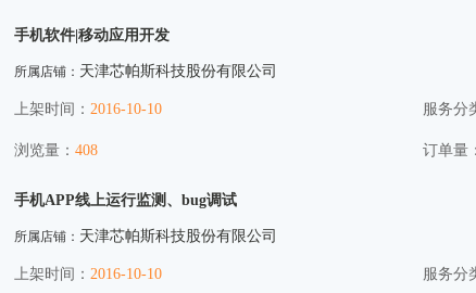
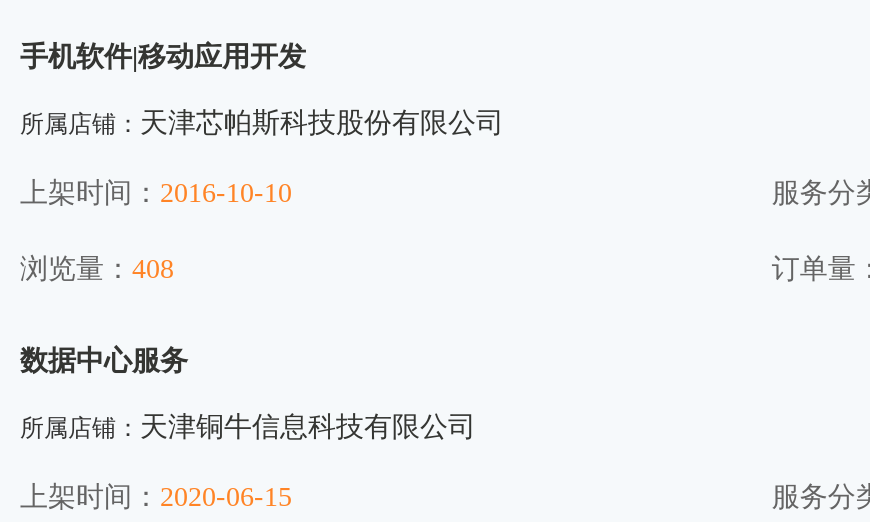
[14,192,237,208] 手机APP线上运行监测、bug调试 -> [20,346,188,376] 数据中心服务
[14,228,277,244] 所属店铺：天津芯帕斯科技股份有限公司 -> [20,412,476,442] 所属店铺：天津铜牛信息科技有限公司
[14,266,162,282] 上架时间：2016-10-10 -> [20,482,292,512] 上架时间：2020-06-15

